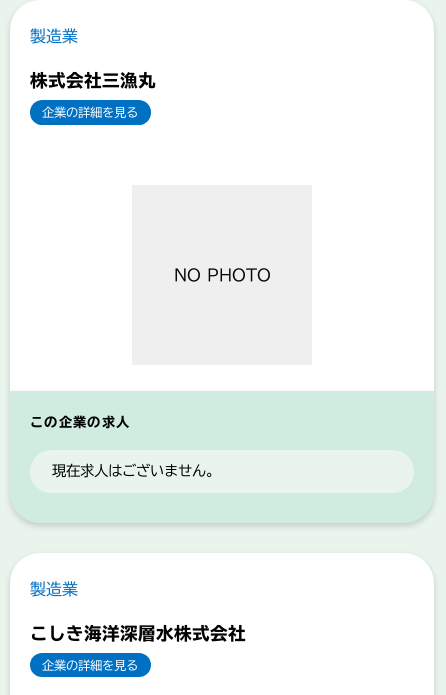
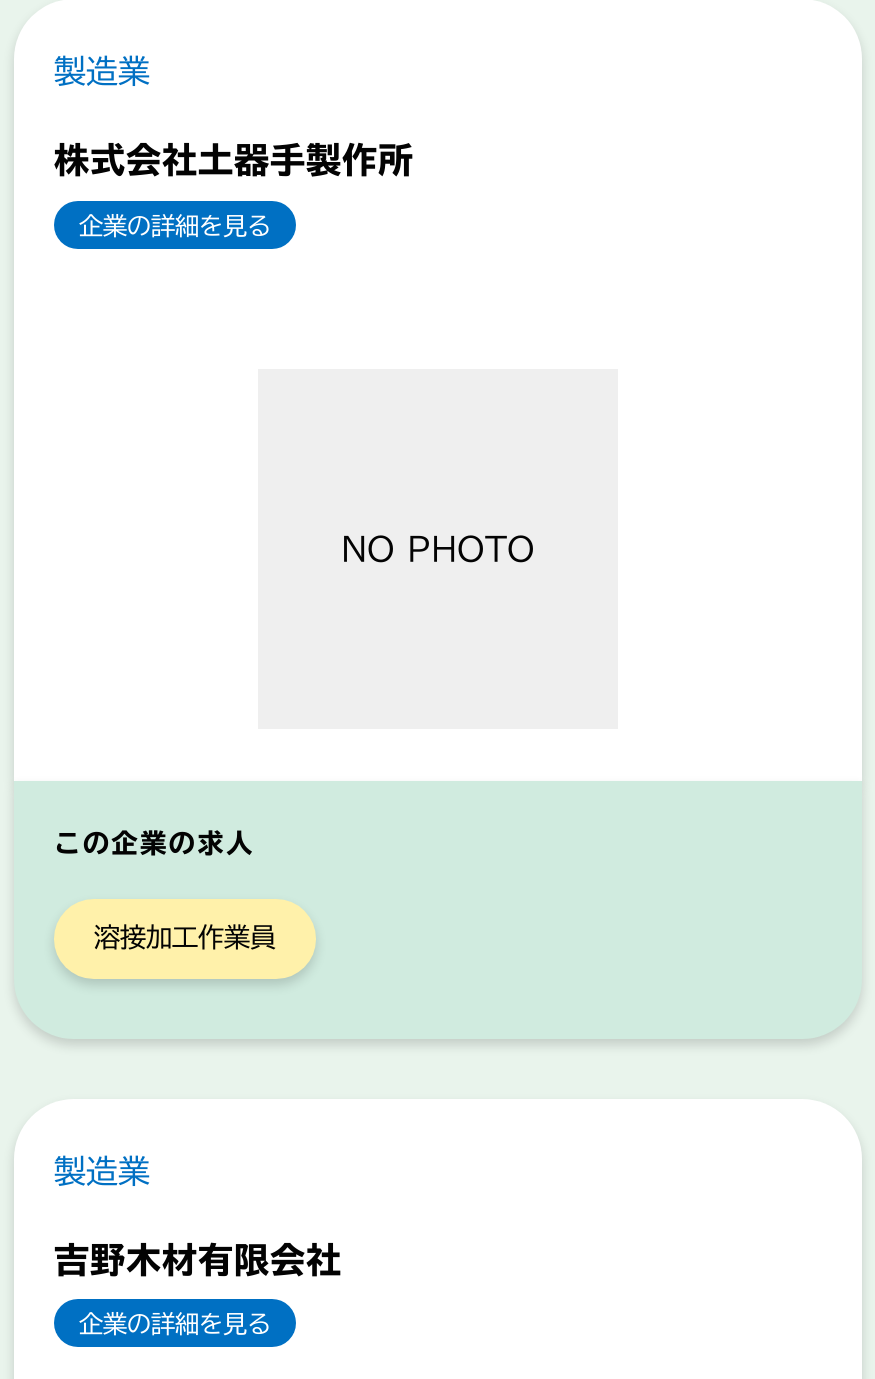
[30,72,156,89] 株式会社三漁丸 -> [54,144,414,178] 株式会社土器手製作所
[52,463,220,478] 現在求人はございません。 -> [94,924,276,952] 溶接加工作業員
[30,625,246,642] こしき海洋深層水株式会社 -> [54,1243,342,1277] 吉野木材有限会社

